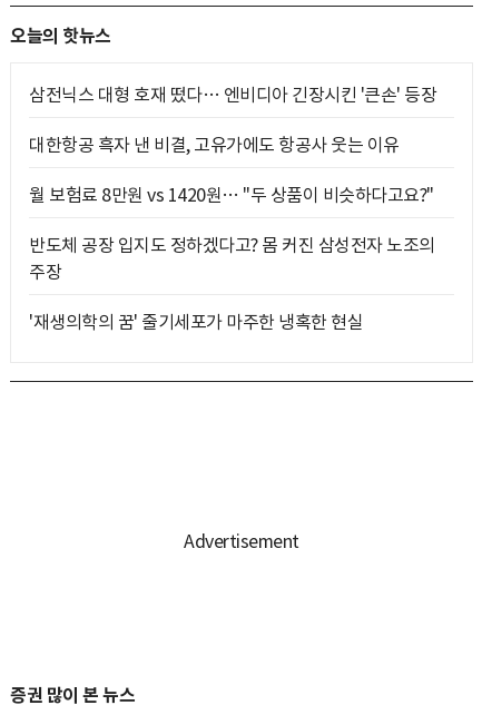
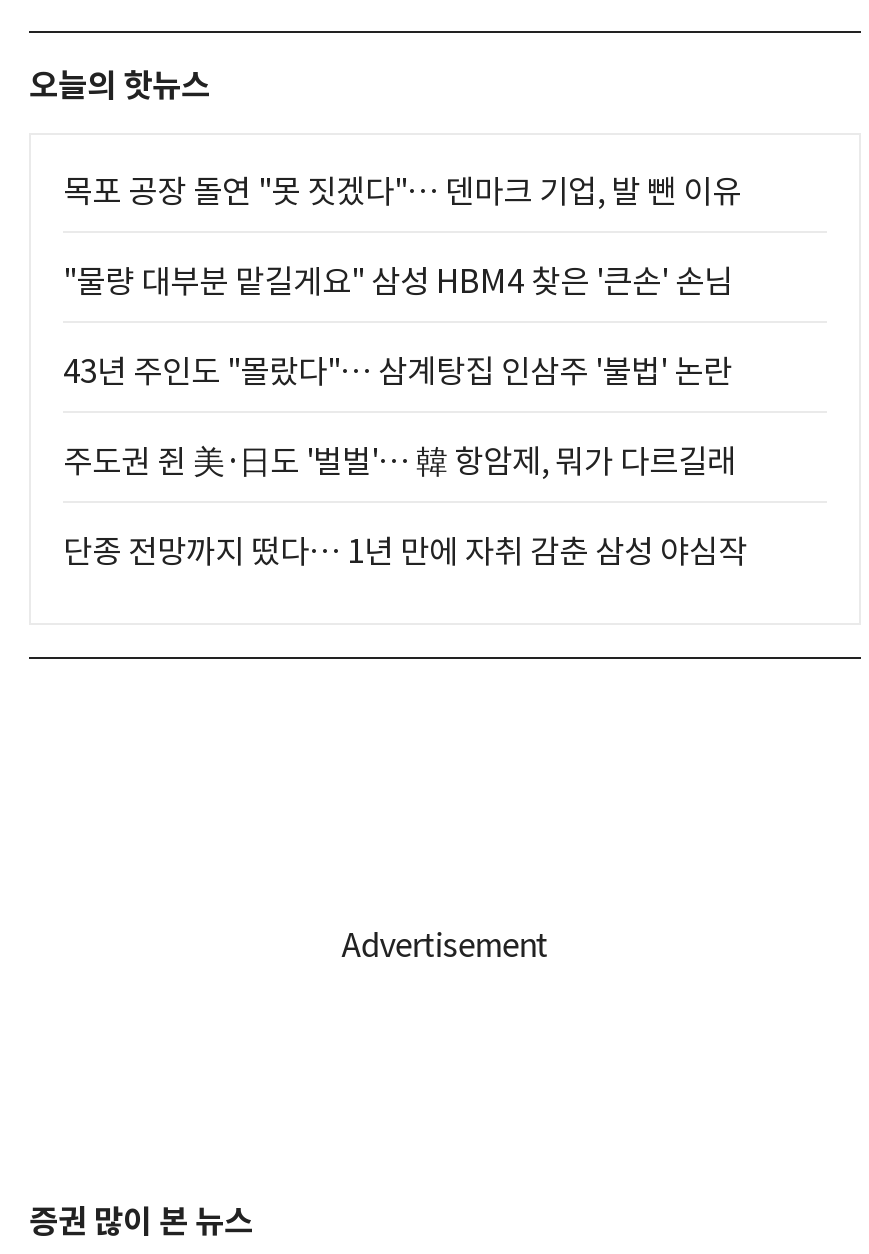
[29,83,436,106] 삼전닉스 대형 호재 떴다… 엔비디아 긴장시킨 '큰손' 등장 -> [63,171,741,211] 목포 공장 돌연 "못 짓겠다"… 덴마크 기업, 발 뺀 이유
[29,133,399,156] 대한항공 흑자 낸 비결, 고유가에도 항공사 웃는 이유 -> [63,261,733,301] "물량 대부분 맡길게요" 삼성 HBM4 찾은 '큰손' 손님
[29,184,434,206] 월 보험료 8만원 vs 1420원… "두 상품이 비슷하다고요?" -> [63,351,732,391] 43년 주인도 "몰랐다"… 삼계탕집 인삼주 '불법' 논란
[29,234,435,283] 반도체 공장 입지도 정하겠다고? 몸 커진 삼성전자 노조의 | 주장 -> [63,441,736,481] 주도권 쥔 美·日도 '벌벌'… 韓 항암제, 뭐가 다르길래
[29,311,363,333] '재생의학의 꿈' 줄기세포가 마주한 냉혹한 현실 -> [63,531,747,571] 단종 전망까지 떴다… 1년 만에 자취 감춘 삼성 야심작

